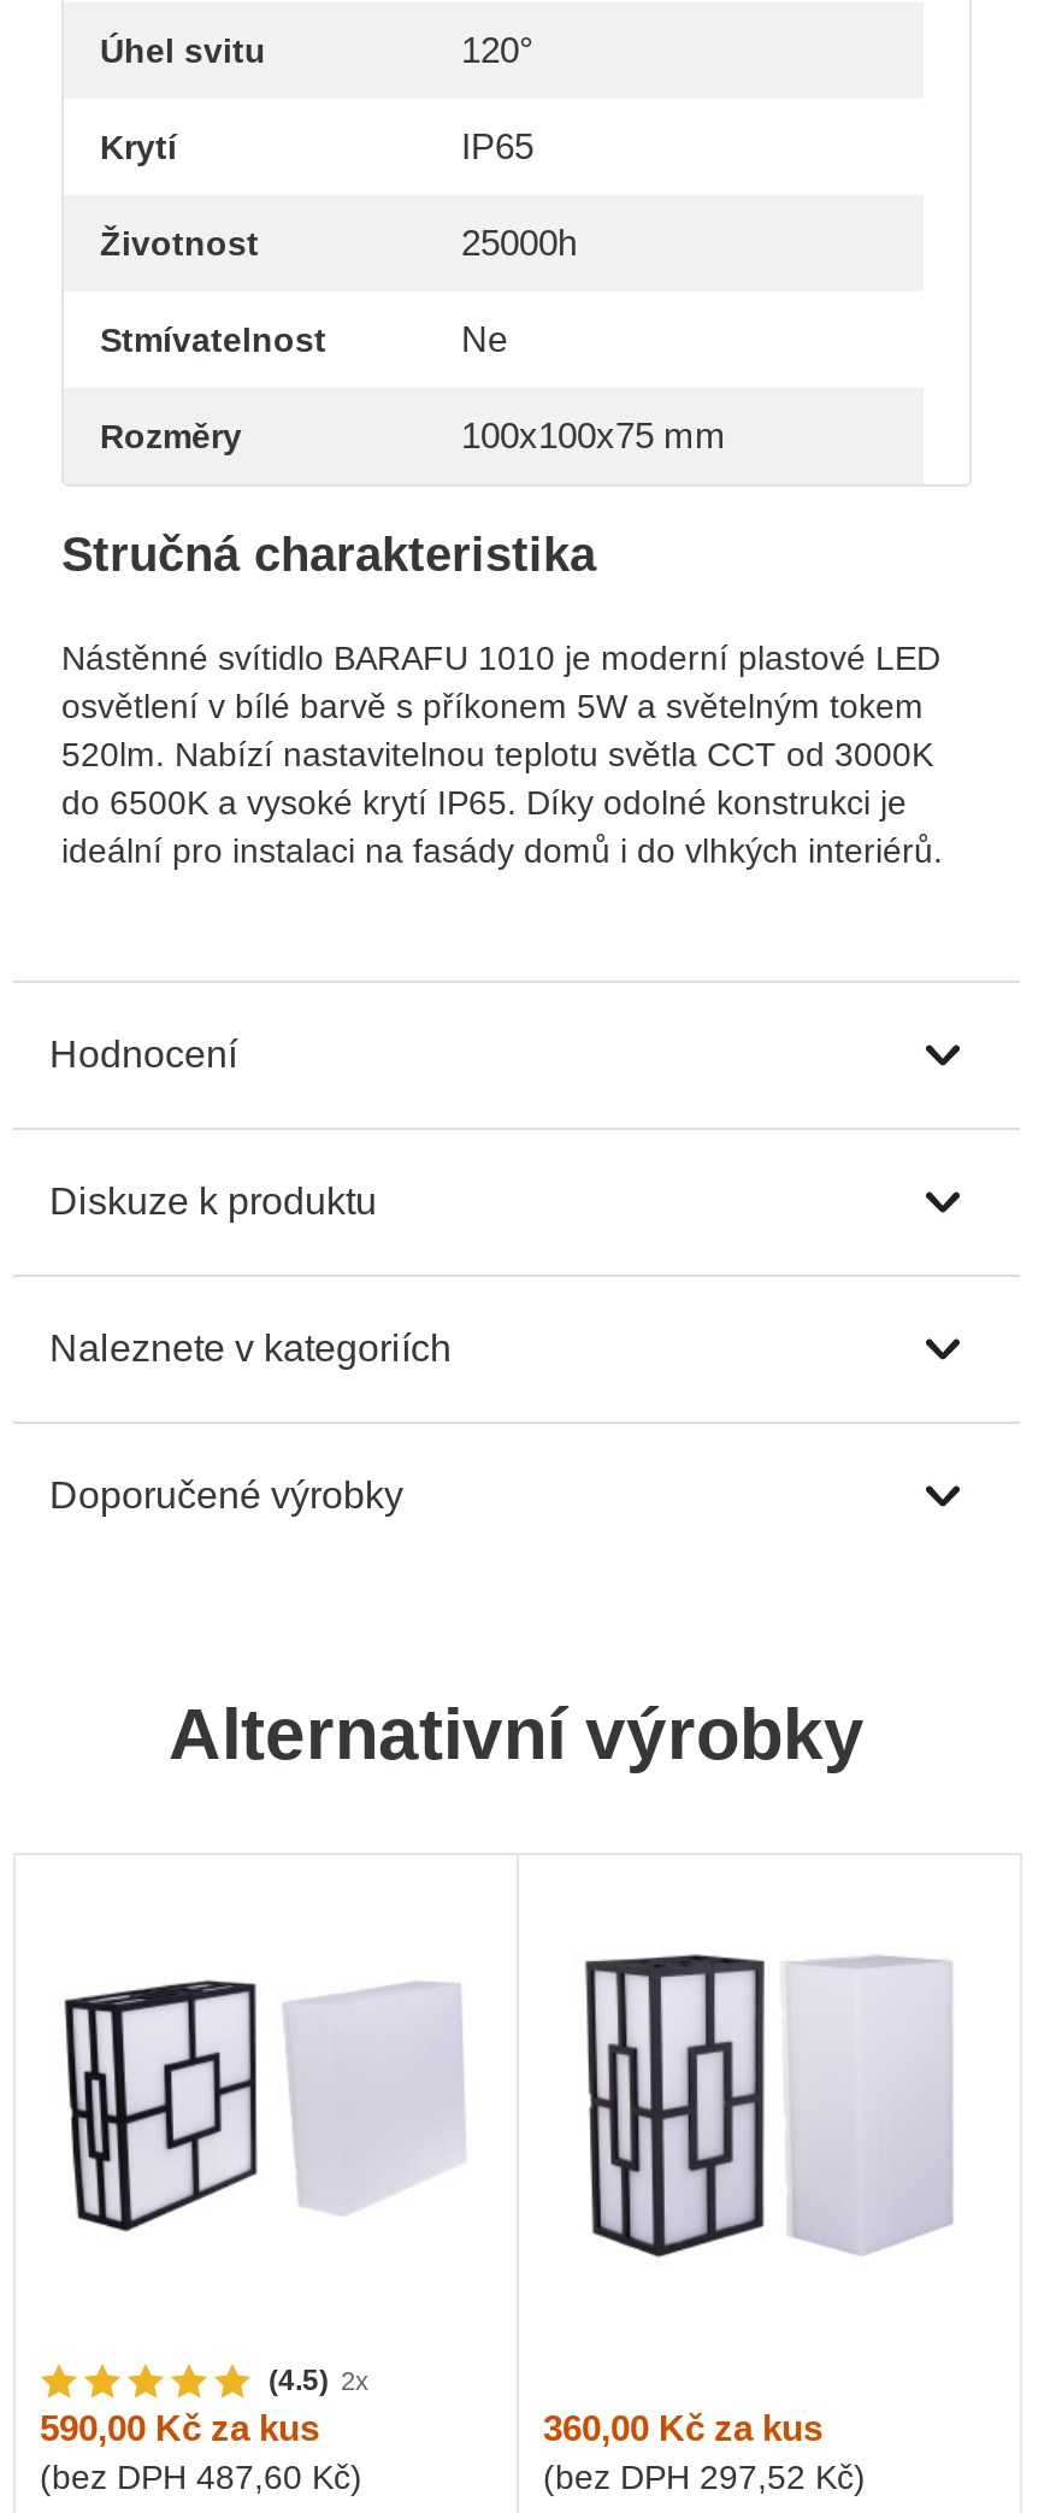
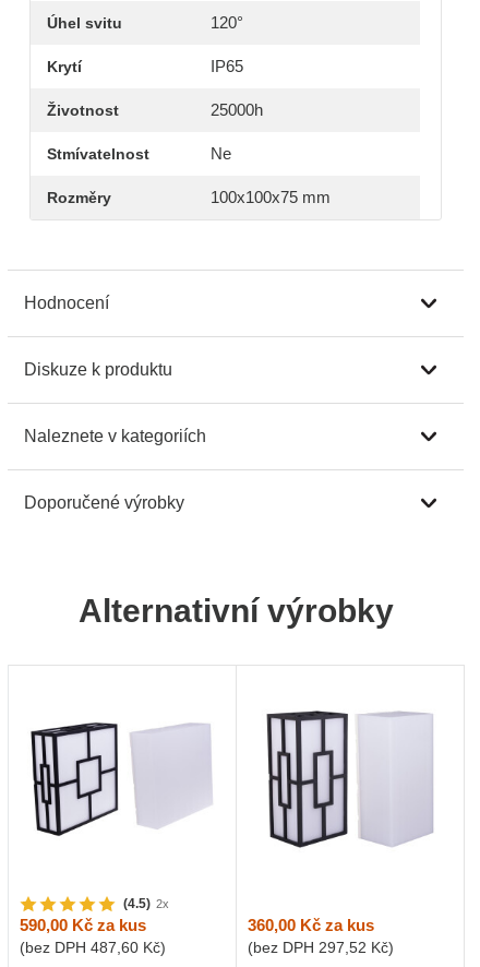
[61,528,943,870] Stručná charakteristika | Nástěnné svítidlo BARAFU 1010 je moderní plastové LED | osvětlení v bílé barvě s příkonem 5W a světelným tokem | 520lm. Nabízí nastavitelnou teplotu světla CCT od 3000K | do 6500K a vysoké krytí IP65. Díky odolné konstrukci je | ideální pro instalaci na fasády domů i do vlhkých interiérů. -> none

